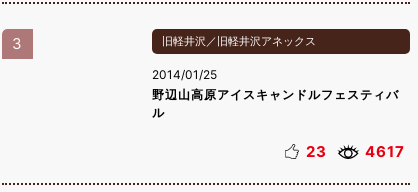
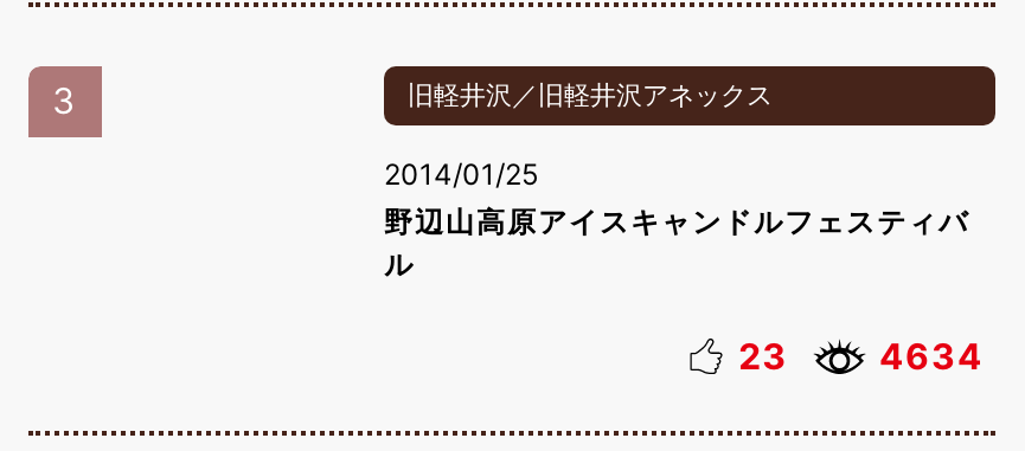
[365,142,405,161] 4617 -> [879,334,984,379] 4634

